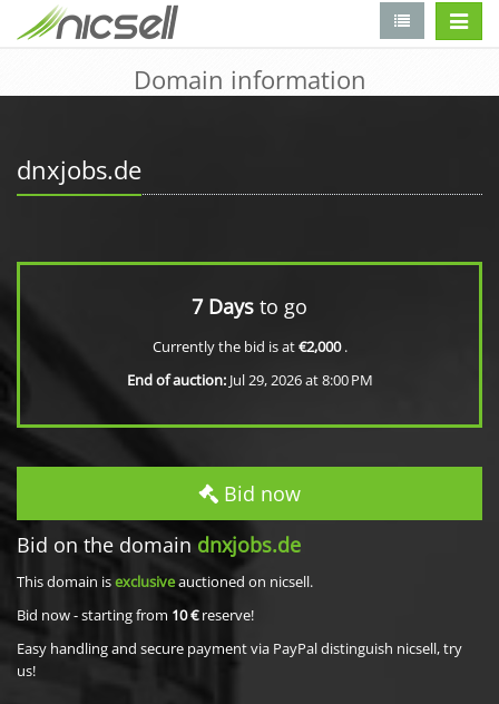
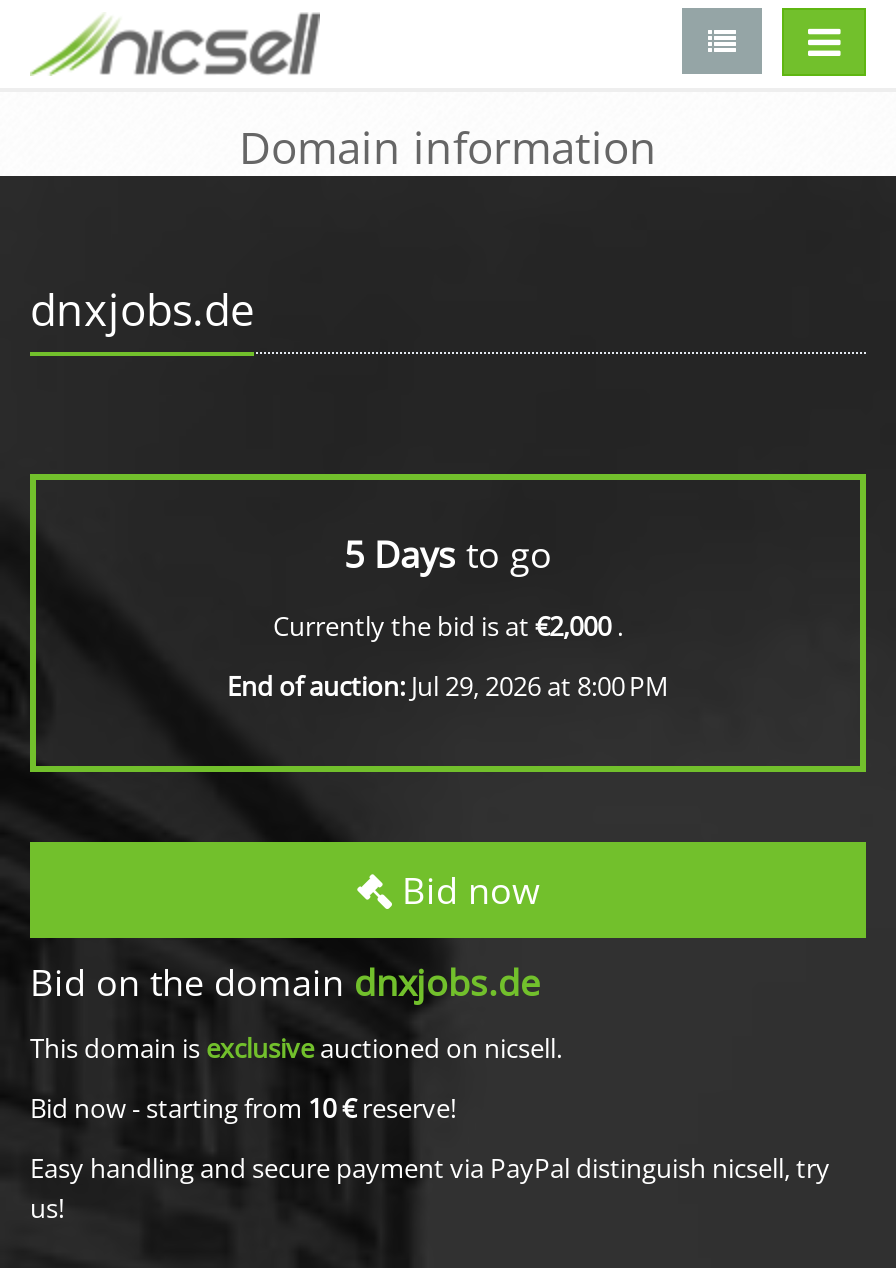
[192,293,307,320] 7 Days to go -> [344,530,552,578] 5 Days to go

